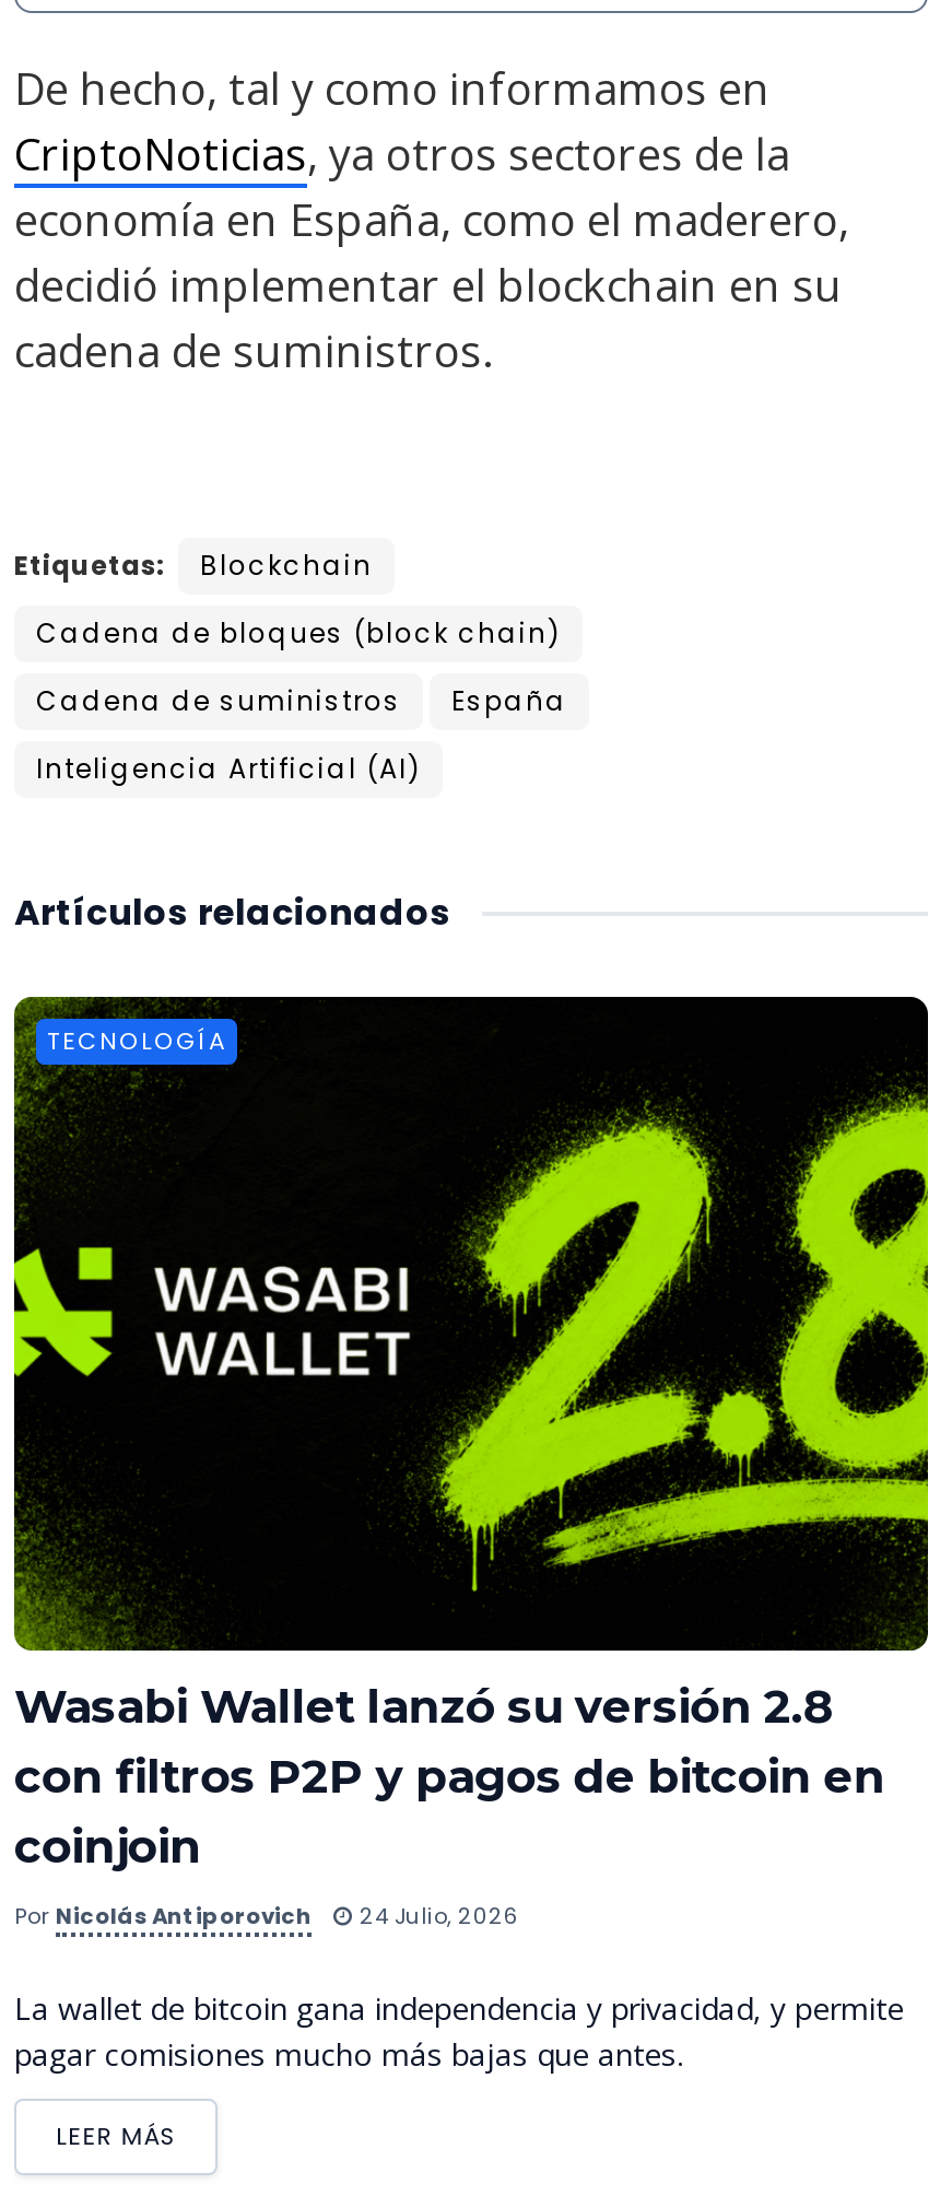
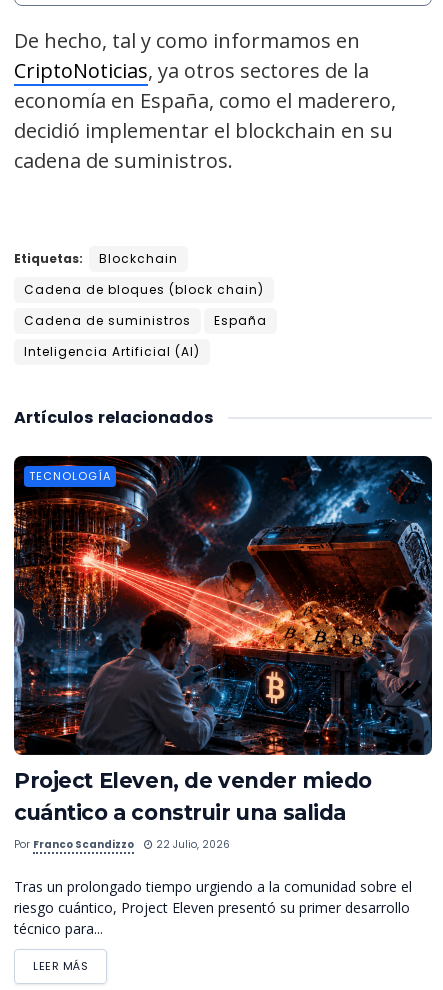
[12,995,930,1874] [image] | Wasabi Wallet lanzó su versión 2.8 | con filtros P2P y pagos de bitcoin en | coinjoin -> [13,455,433,825] [image] | Project Eleven, de vender miedo | cuántico a construir una salida
[14,1900,519,1933] Por Nicolás Antiporovich | 24 Julio, 2026 -> [14,837,230,852] Por Franco Scandizzo | 22 Julio, 2026
[14,1987,904,2075] La wallet de bitcoin gana independencia y privacidad, y permite | pagar comisiones mucho más bajas que antes. -> [14,877,412,938] Tras un prolongado tiempo urgiendo a la comunidad sobre el | riesgo cuántico, Project Eleven presentó su primer desarrollo | técnico para...

